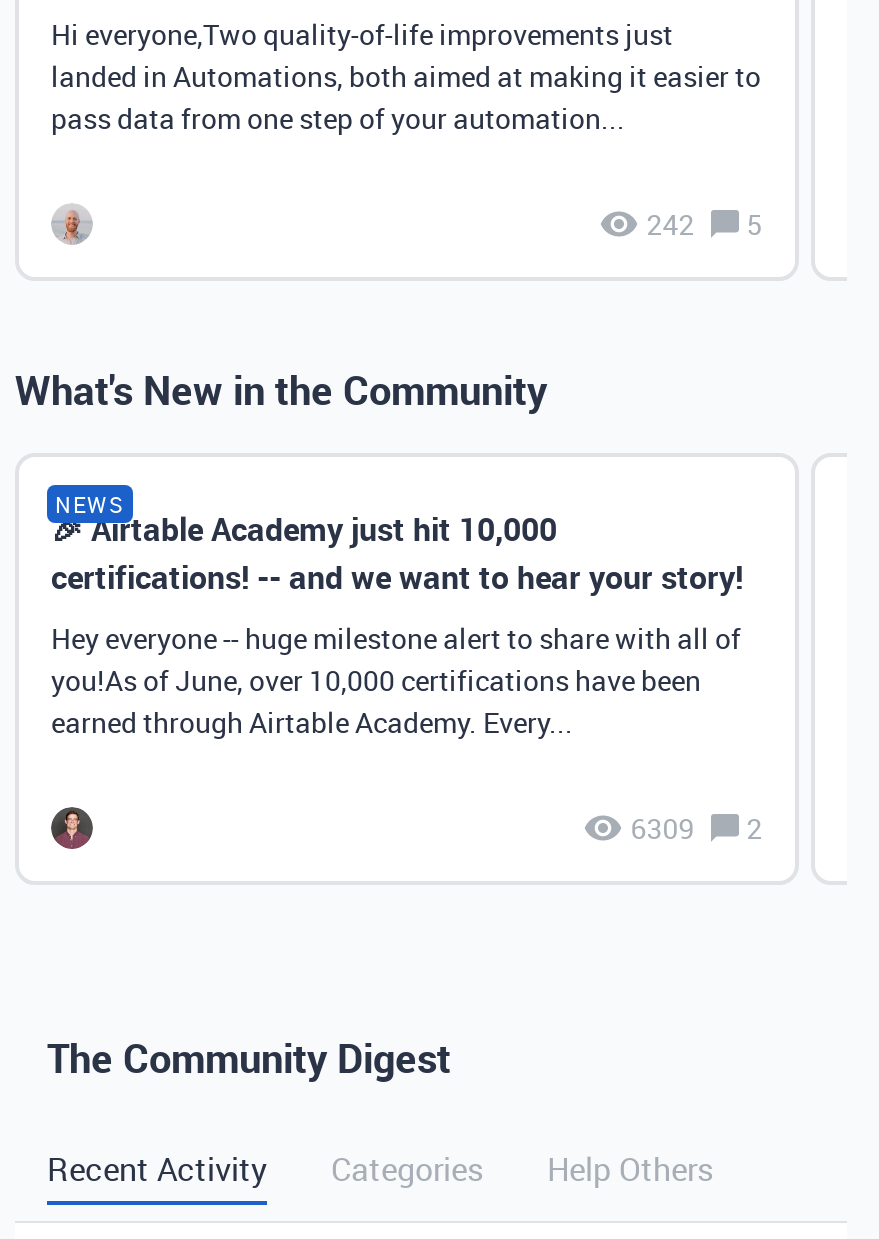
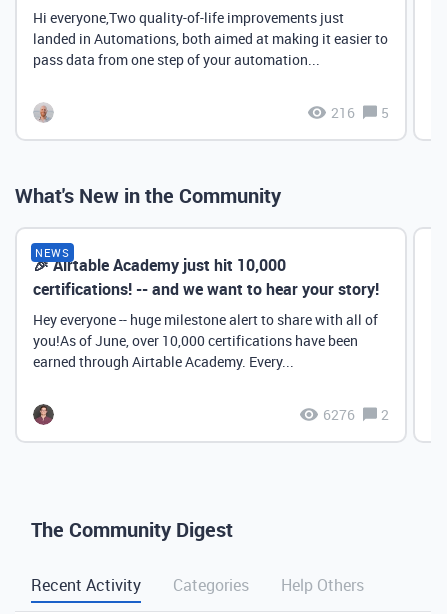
[647,205,763,243] 242 5 -> [331,103,389,122] 216 5
[631,809,763,847] 6309 2 -> [323,405,389,424] 6276 2

